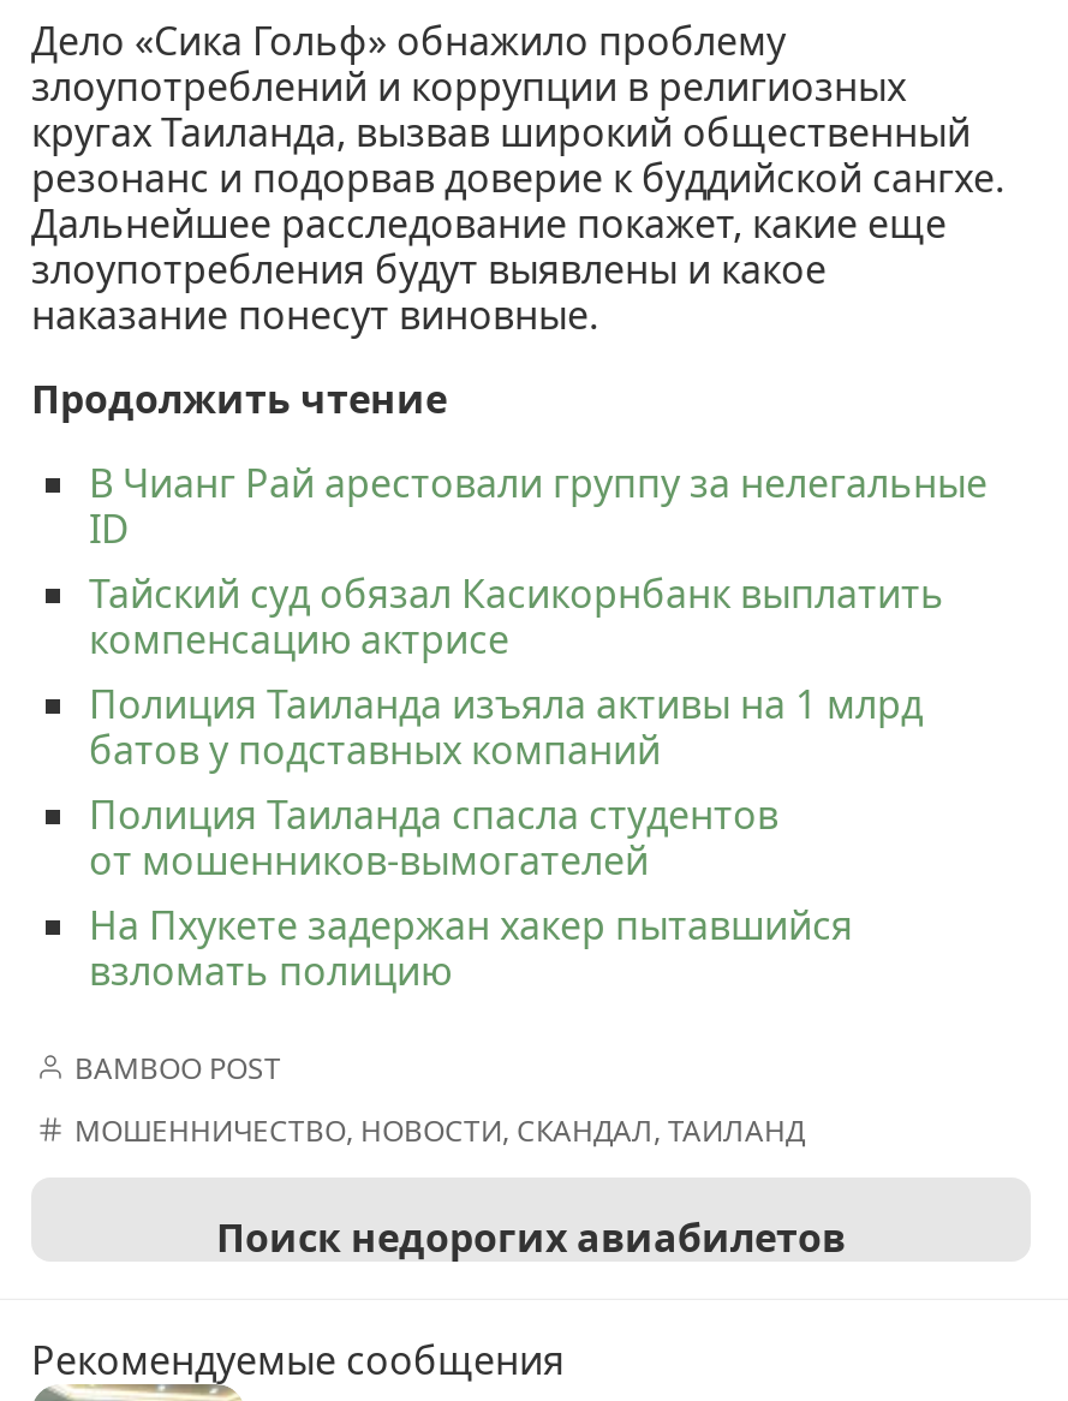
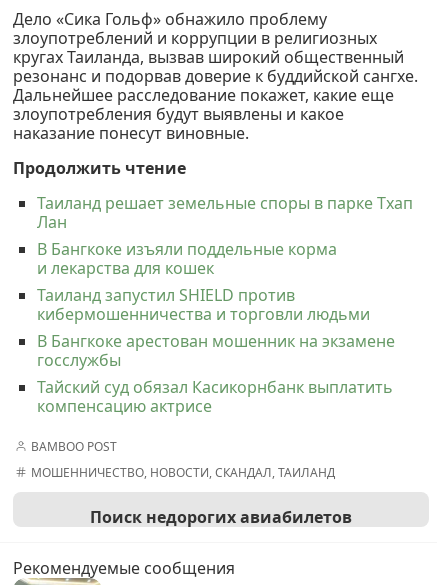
[89,456,988,554] В Чианг Рай арестовали группу за нелегальные | ID -> [37,192,413,371] Таиланд решает земельные споры в парке Тхап | Лан | В Бангкоке изъяли поддельные корма | и лекарства для кошек | Таиланд запустил SHIELD против | кибермошенничества и торговли людьми | В Бангкоке арестован мошенник на экзамене | госслужбы
moved [89,566,944,665] -> [37,376,393,417]: Тайский суд обязал Касикорнбанк выплатить | компенсацию актрисе
[89,677,923,996] Полиция Таиланда изъяла активы на 1 млрд | батов у подставных компаний | Полиция Таиланда спасла студентов | от мошенников-вымогателей | На Пхукете задержан хакер пытавшийся | взломать полицию -> none

